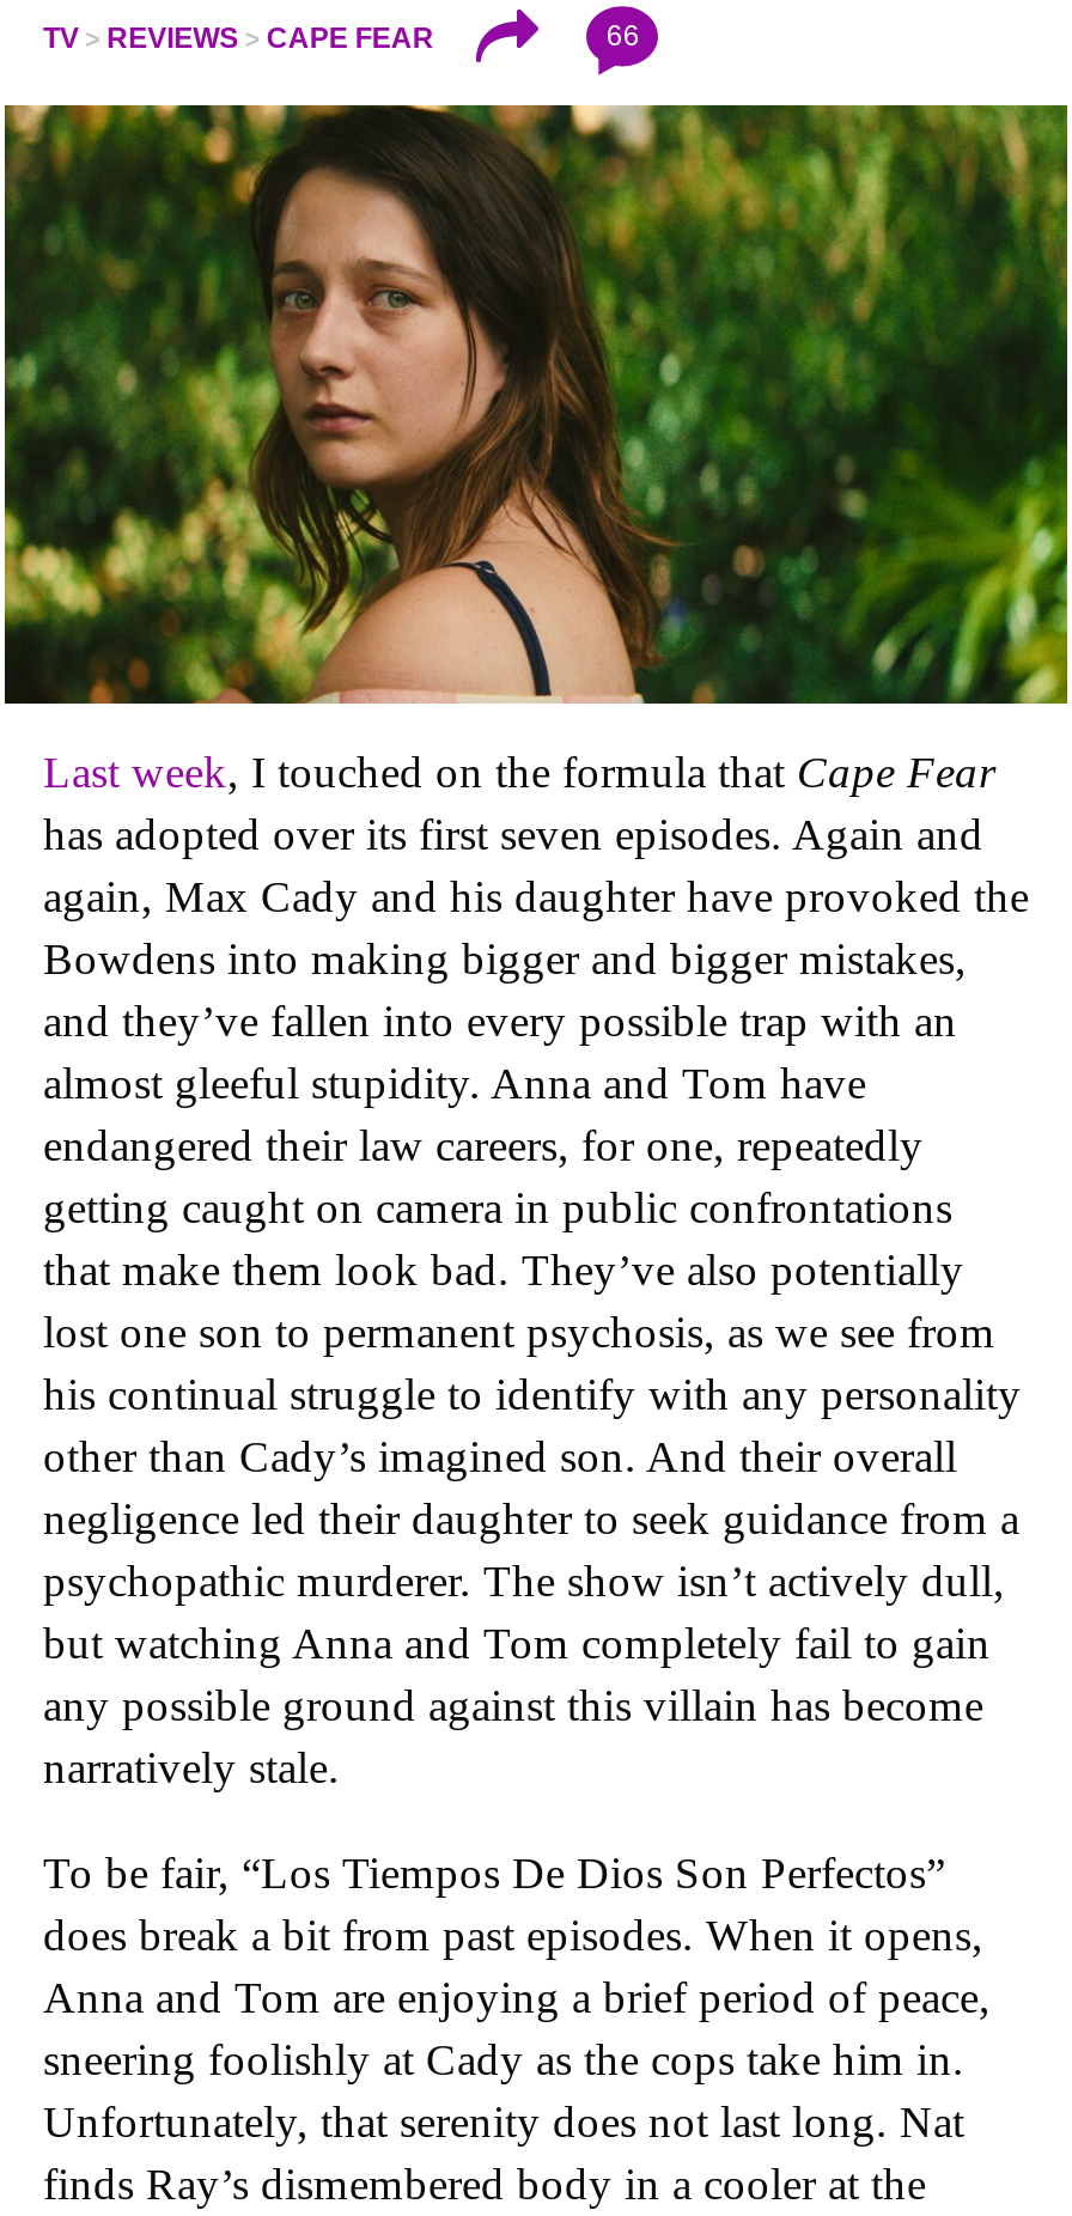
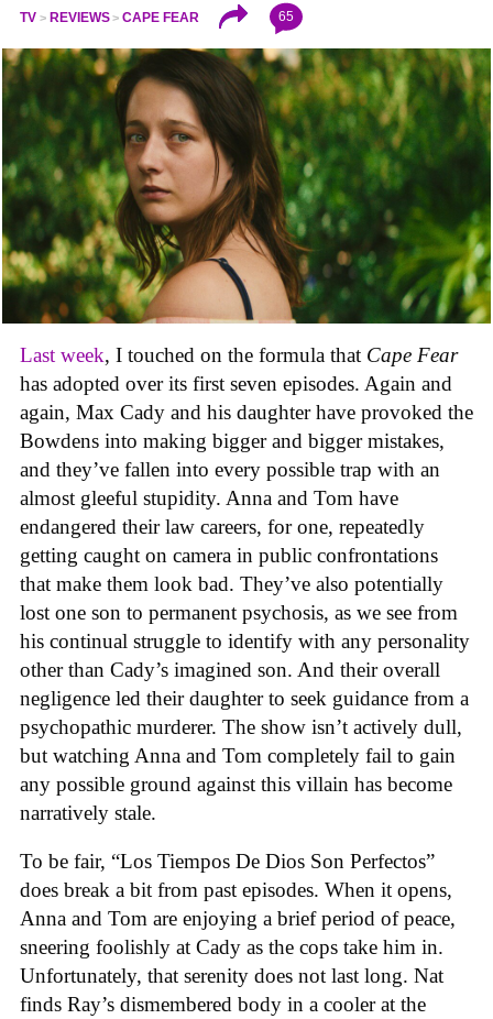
[606,19,640,53] 66 -> [279,9,294,24] 65

